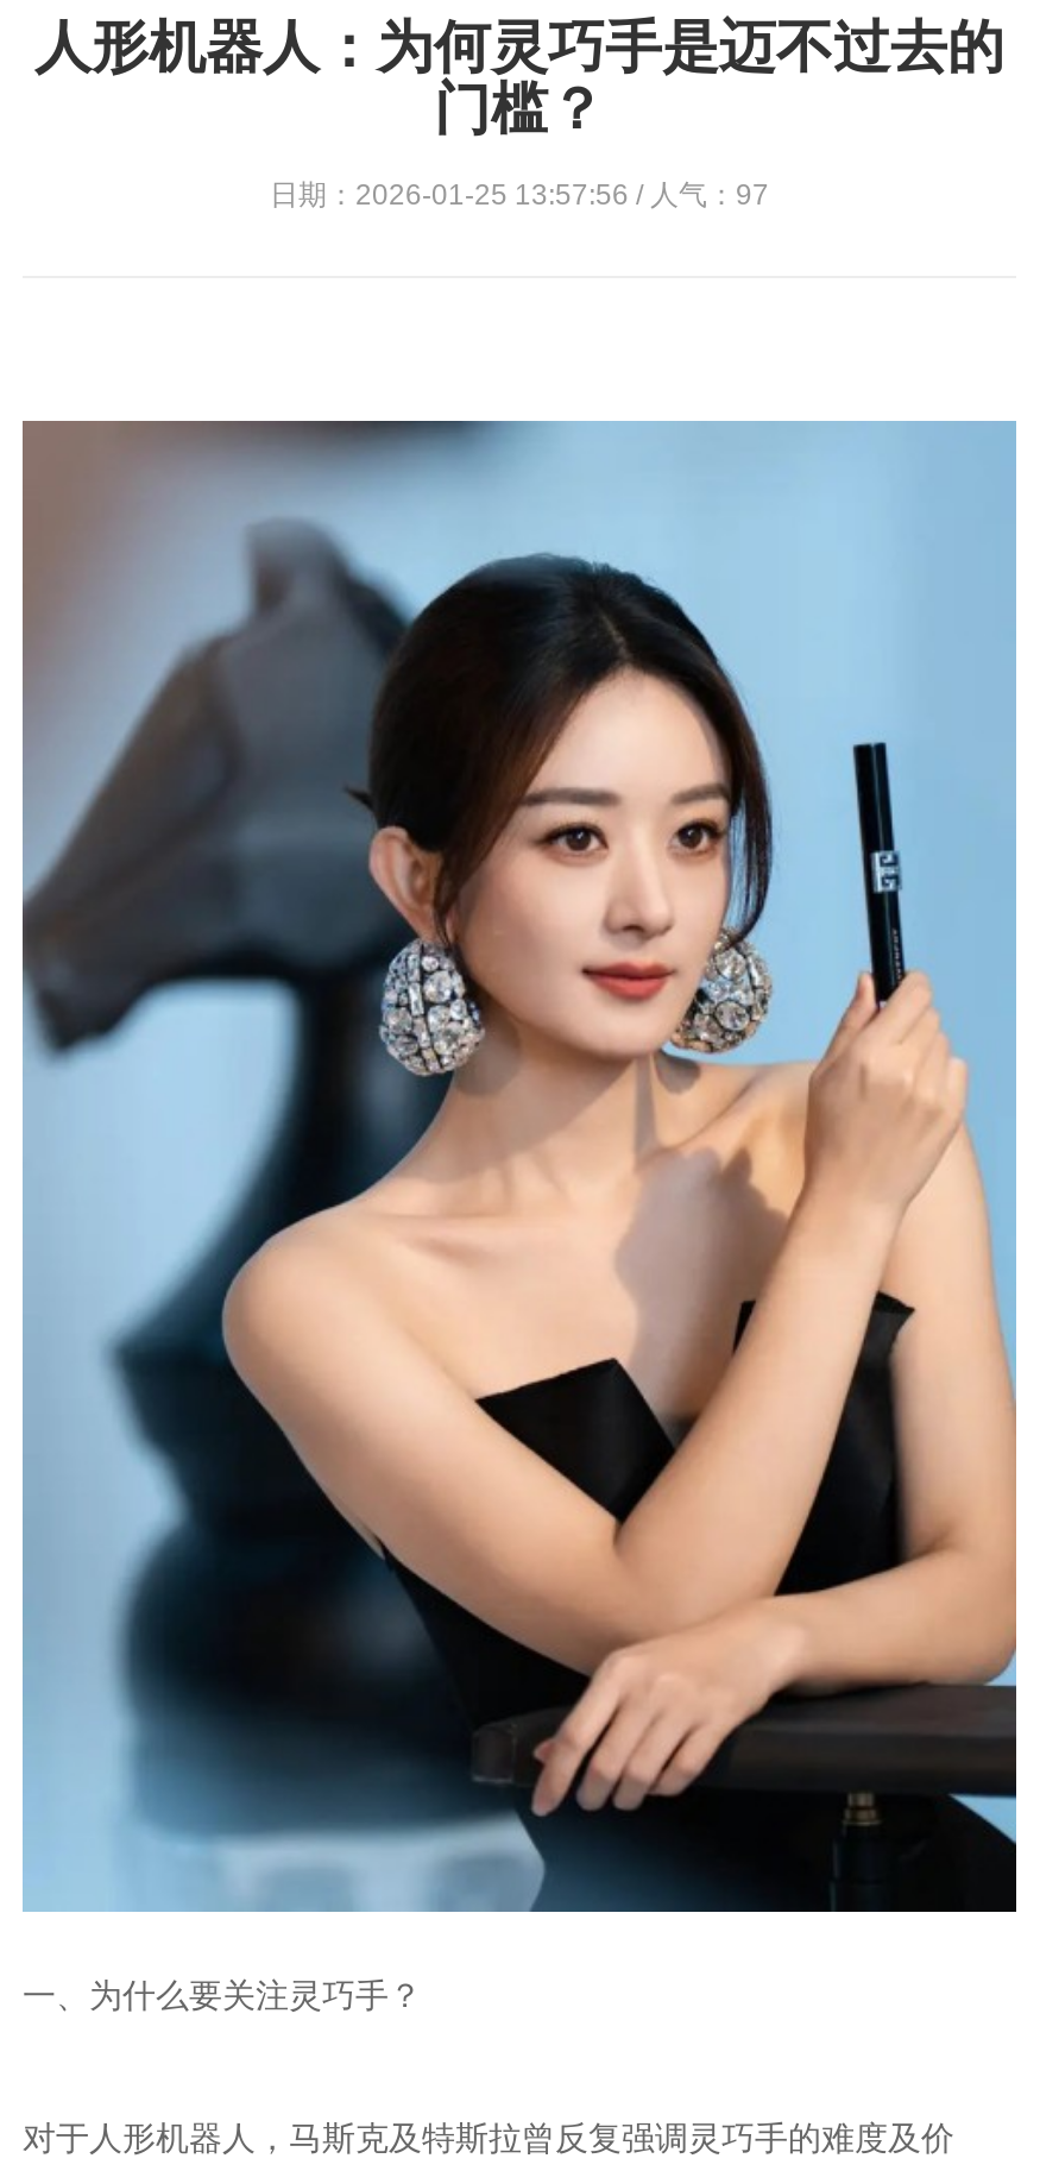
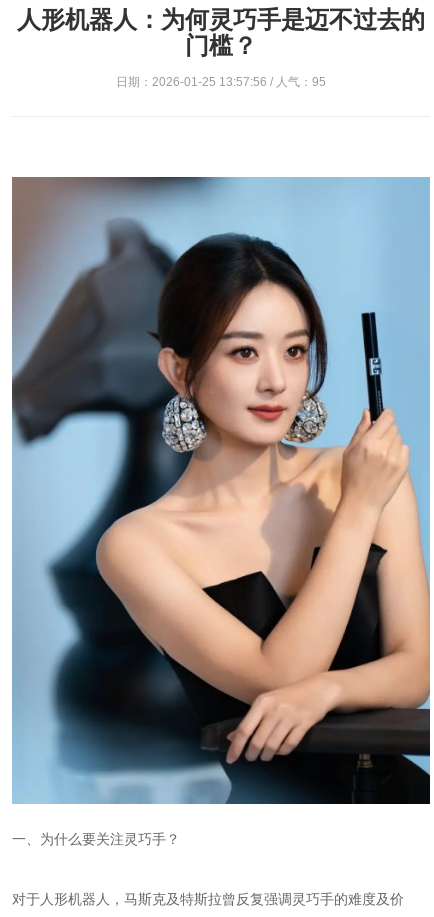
[270,178,769,212] 日期：2026-01-25 13:57:56 / 人气：97 -> [116,75,326,89] 日期：2026-01-25 13:57:56 / 人气：95

